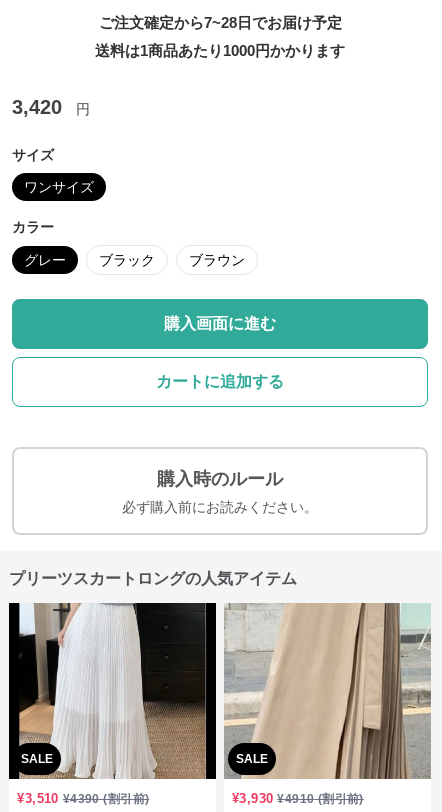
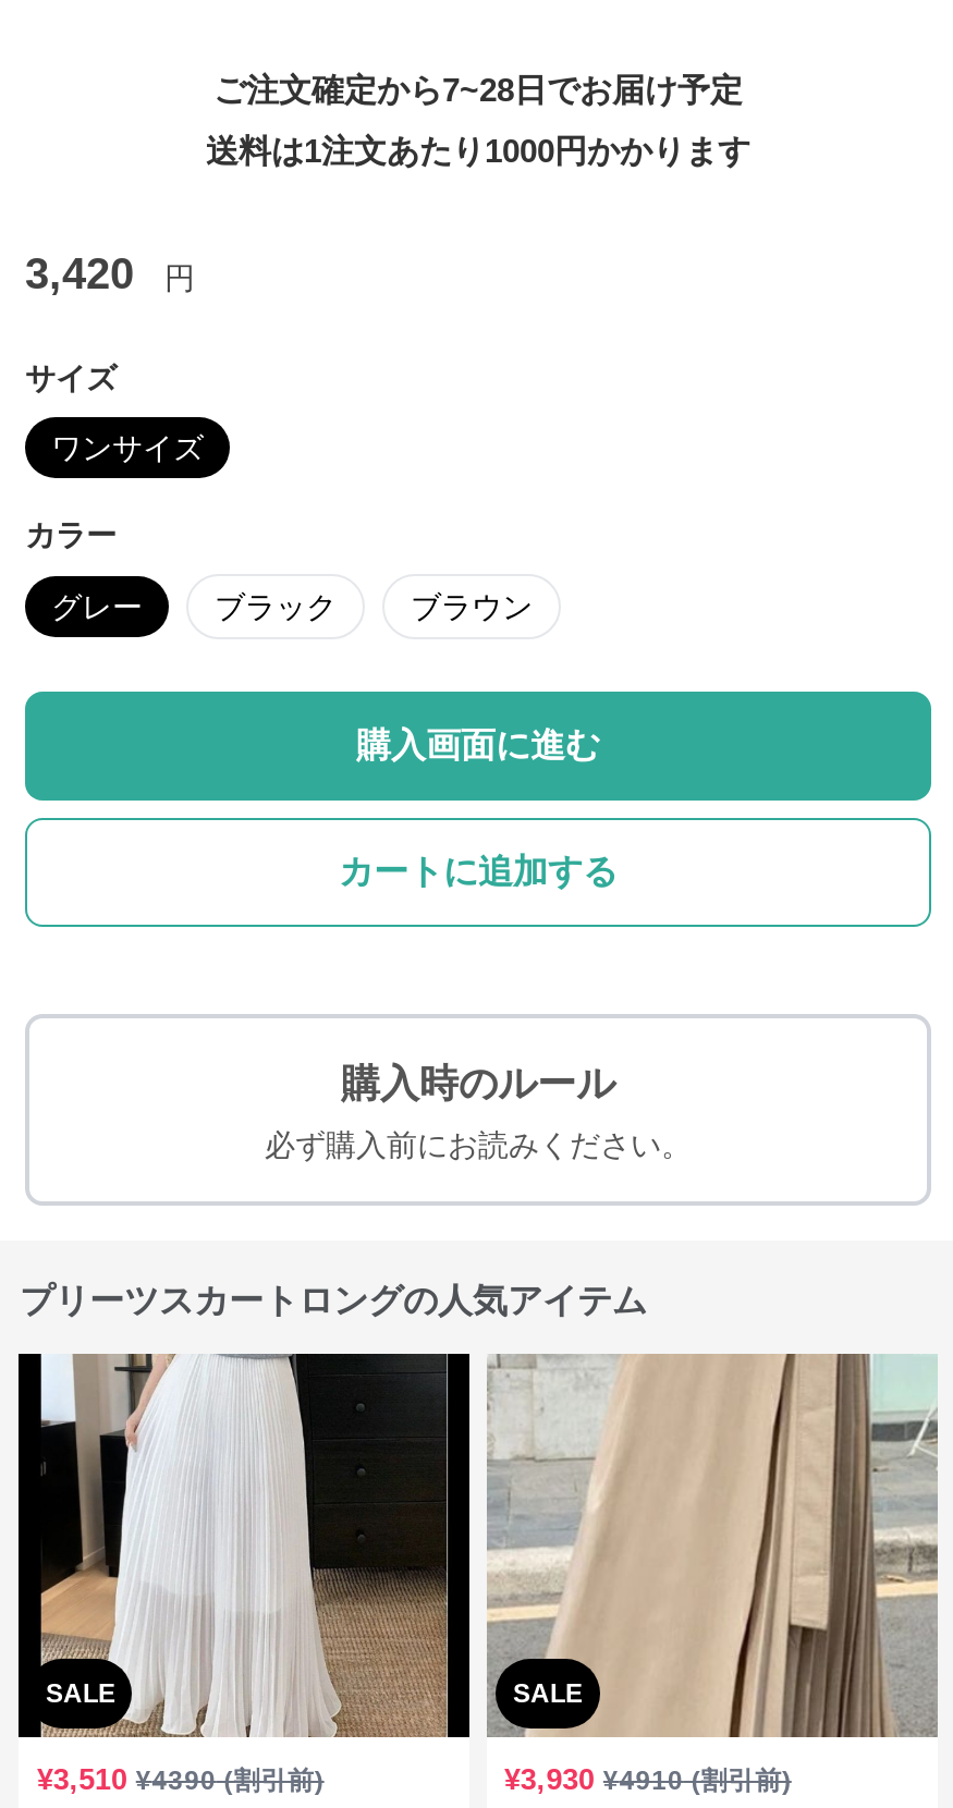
[95,42,345,59] 送料は1商品あたり1000円かかります -> [206,132,750,169] 送料は1注文あたり1000円かかります

